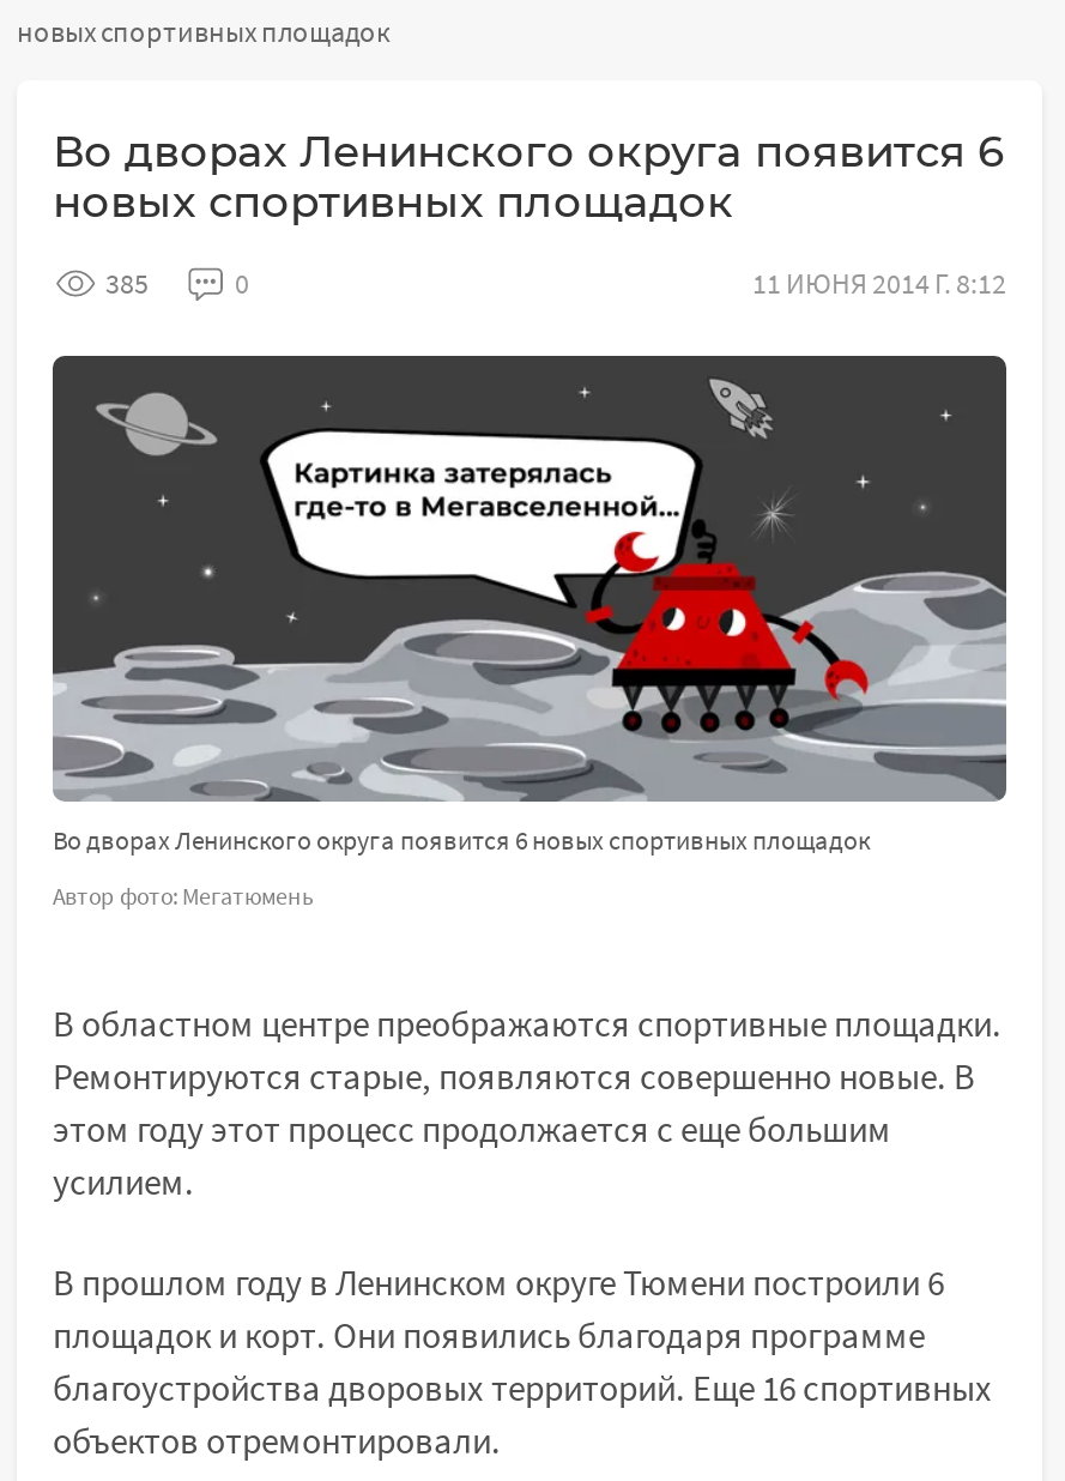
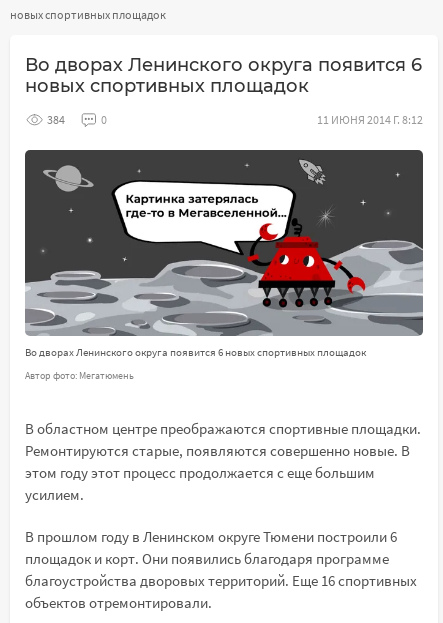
[105,265,149,301] 385 -> [47,112,65,127] 384

